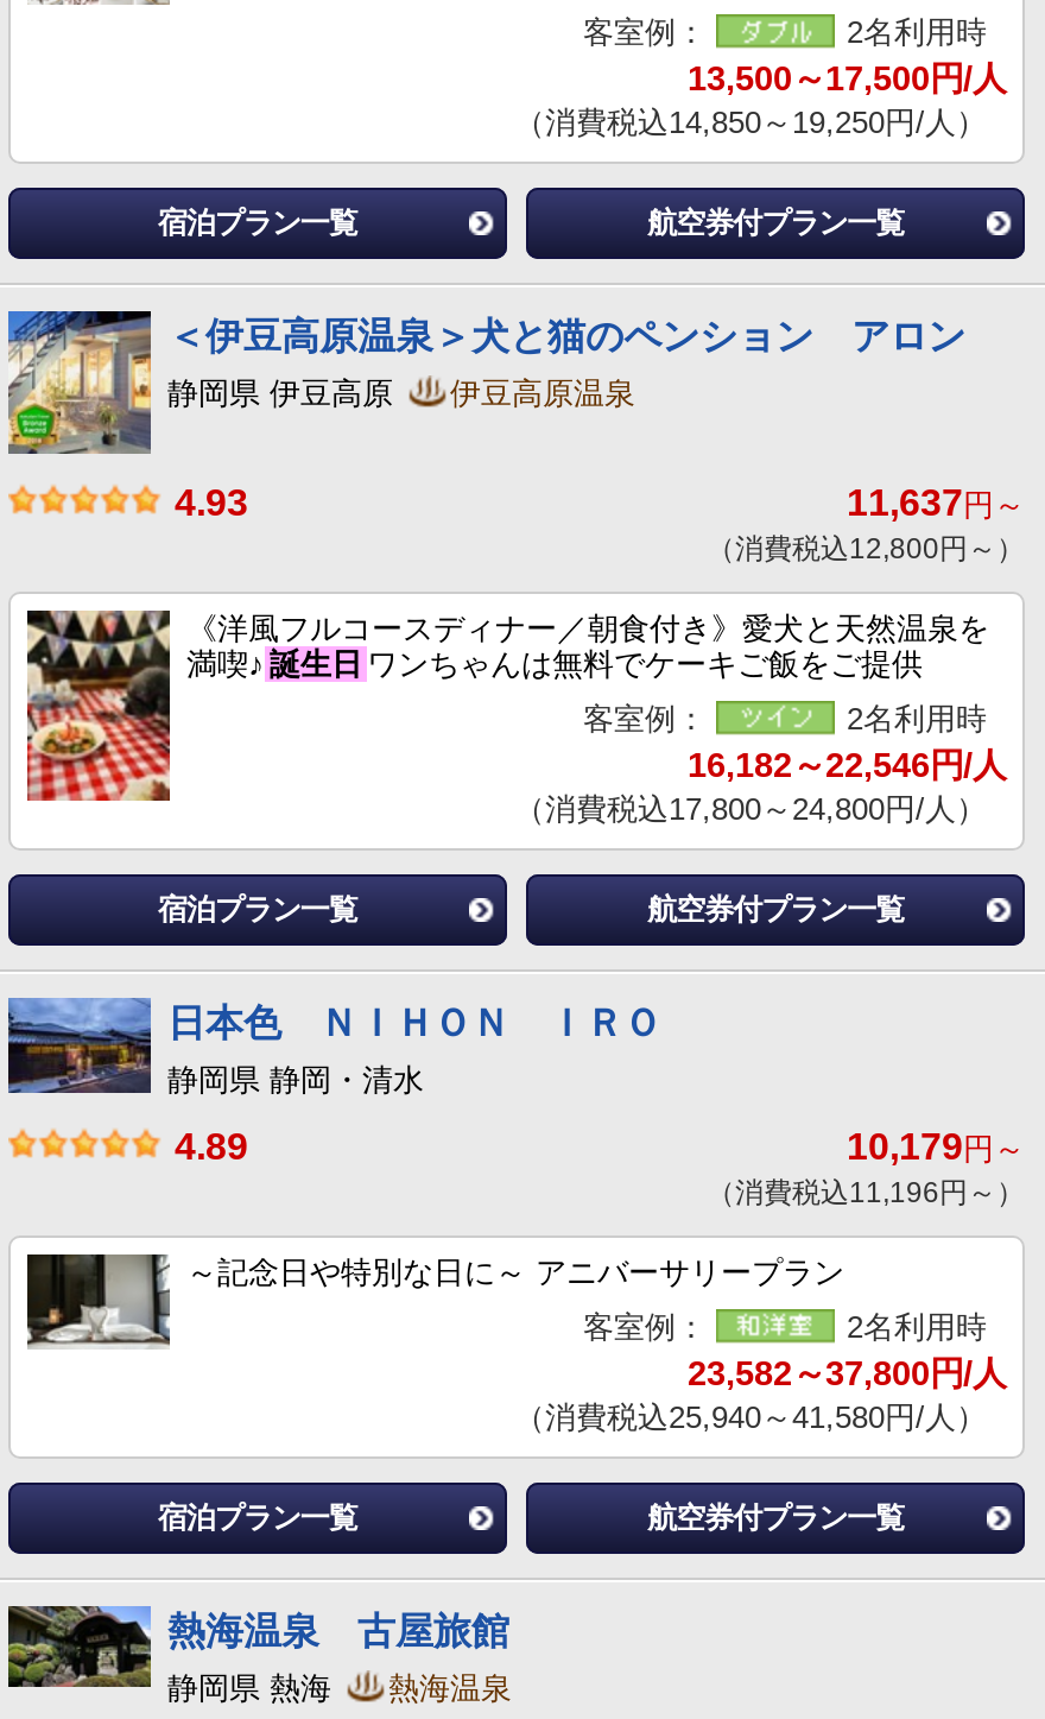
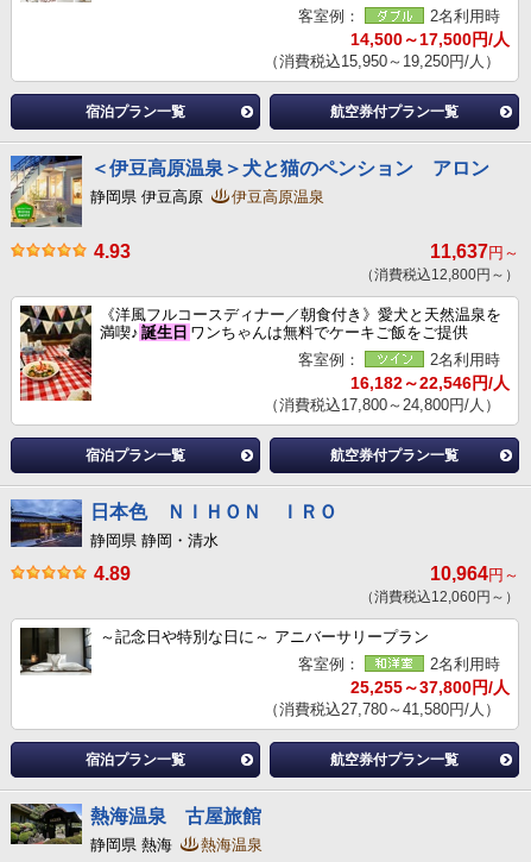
[688,59,1006,97] 13,500～17,500円/人 -> [350,30,510,49] 14,500～17,500円/人
[514,104,987,140] （消費税込14,850～19,250円/人） -> [264,52,500,70] （消費税込15,950～19,250円/人）
[847,1126,1025,1166] 10,179円～ -> [430,563,519,584] 10,964円～
[707,1176,1025,1209] （消費税込11,196円～） -> [360,588,519,605] （消費税込12,060円～）
[688,1354,1006,1392] 23,582～37,800円/人 -> [350,678,510,697] 25,255～37,800円/人
[514,1399,987,1435] （消費税込25,940～41,580円/人） -> [264,700,500,718] （消費税込27,780～41,580円/人）

